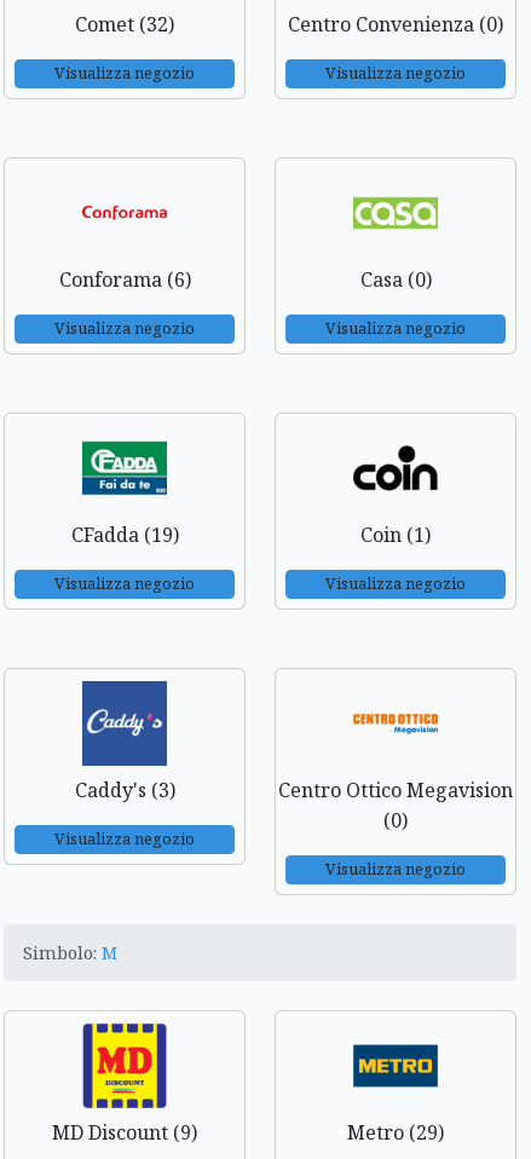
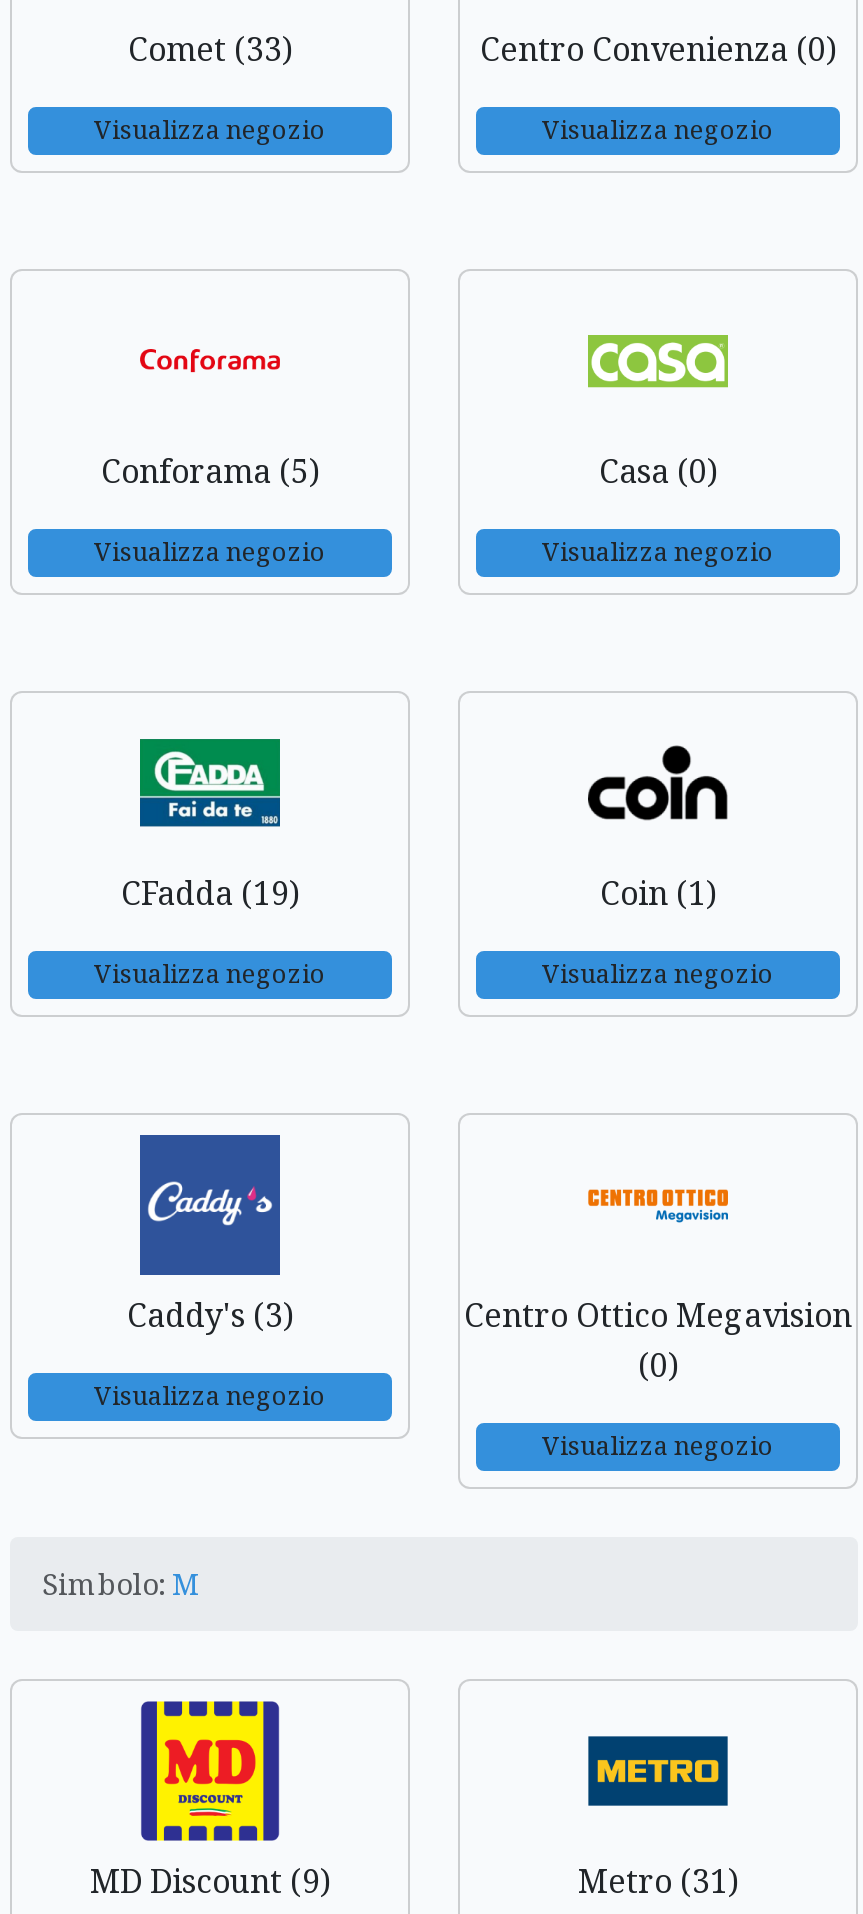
[75,11,174,38] Comet (32) -> [128,27,292,71] Comet (33)
[59,266,191,293] Conforama (6) -> [101,449,319,493] Conforama (5)
[347,1119,444,1146] Metro (29) -> [578,1859,738,1903] Metro (31)

